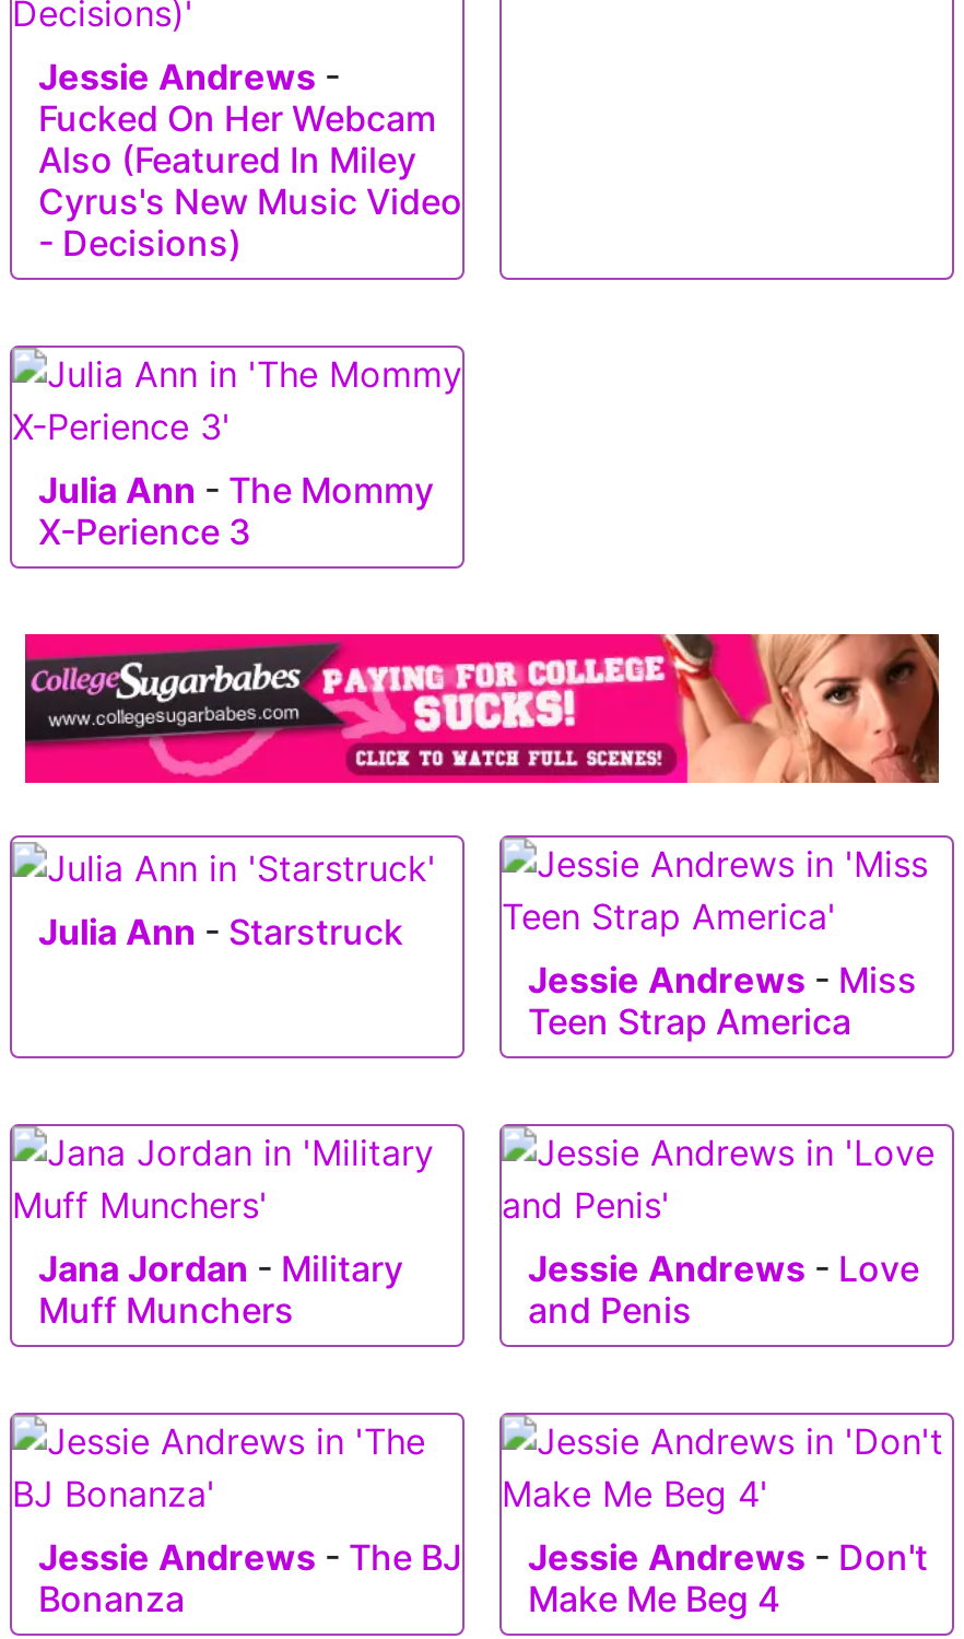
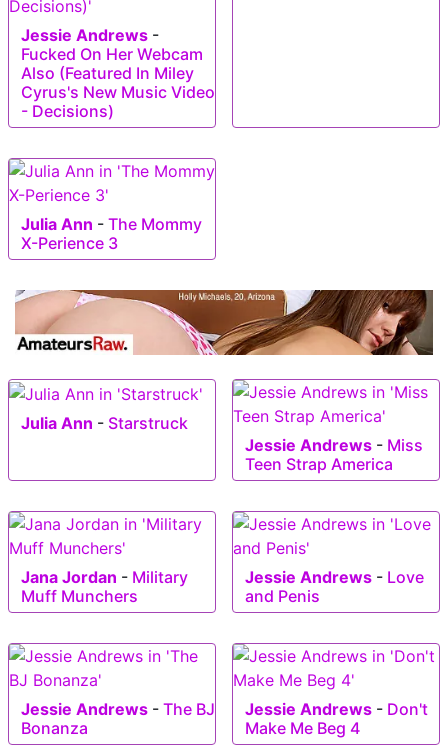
[23,632,939,785] [image] -> [15,289,433,356] [image]

